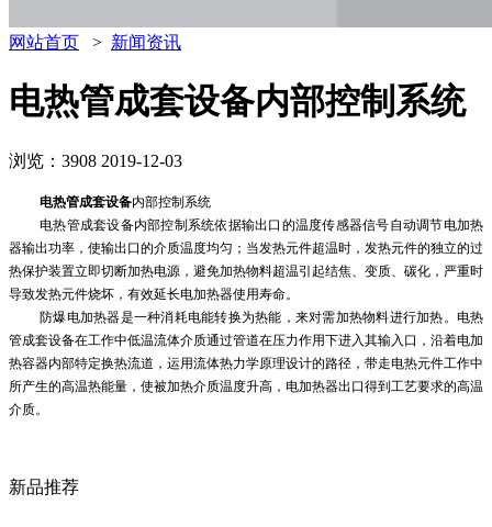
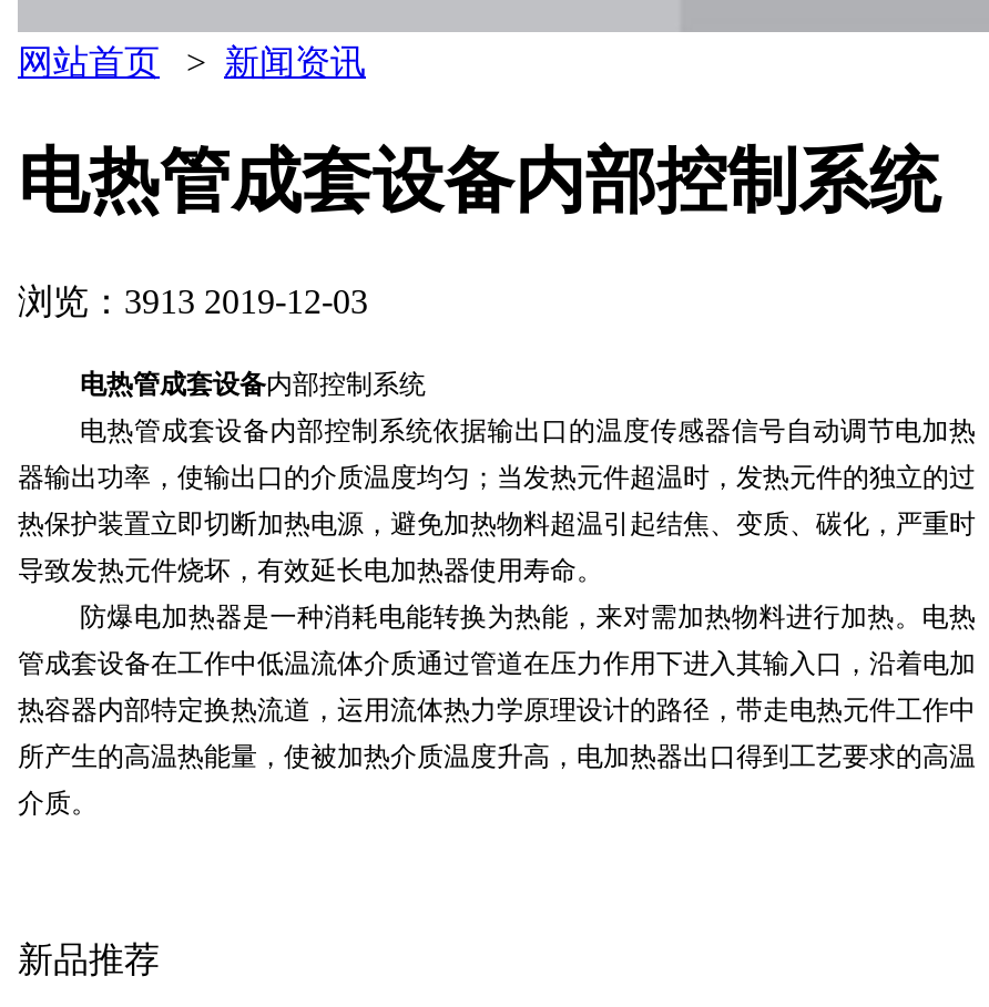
[9,151,182,170] 浏览：3908 2019-12-03 -> [18,282,368,320] 浏览：3913 2019-12-03

